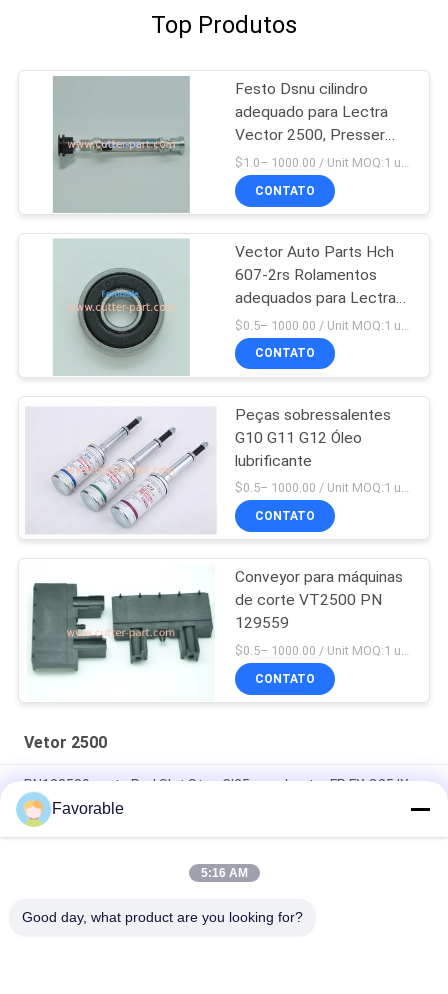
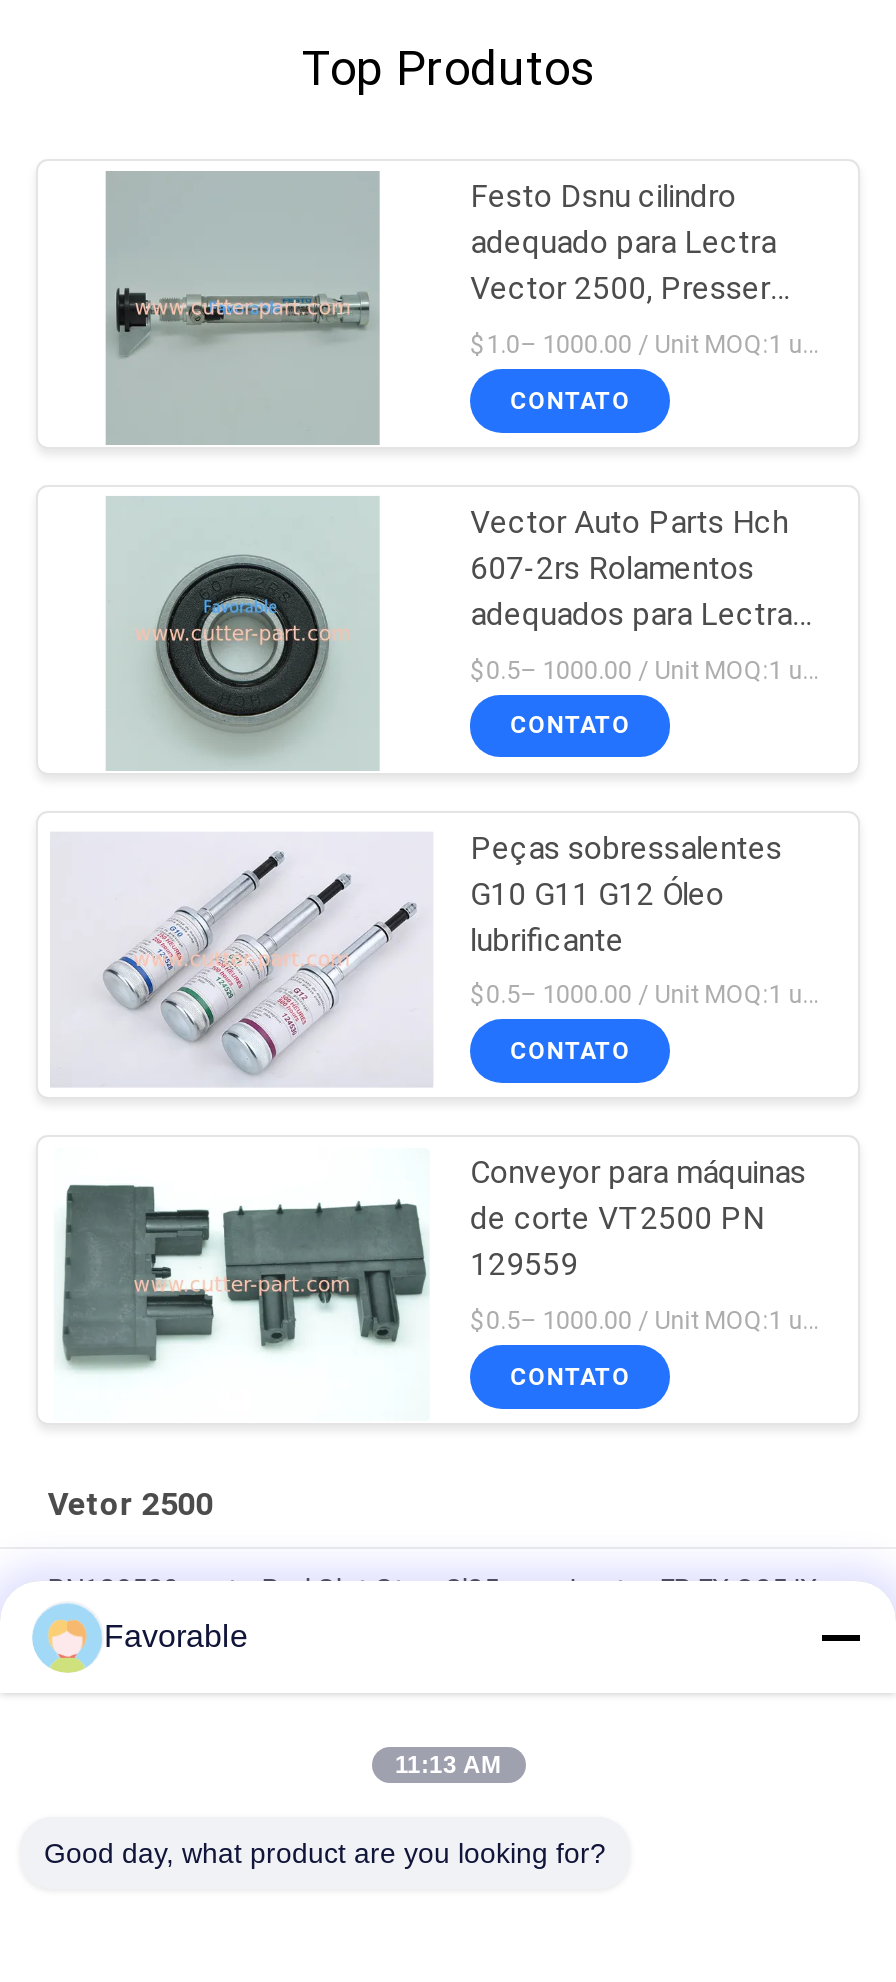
[200,866,247,880] 5:16 AM -> [395,1751,501,1779] 11:13 AM

